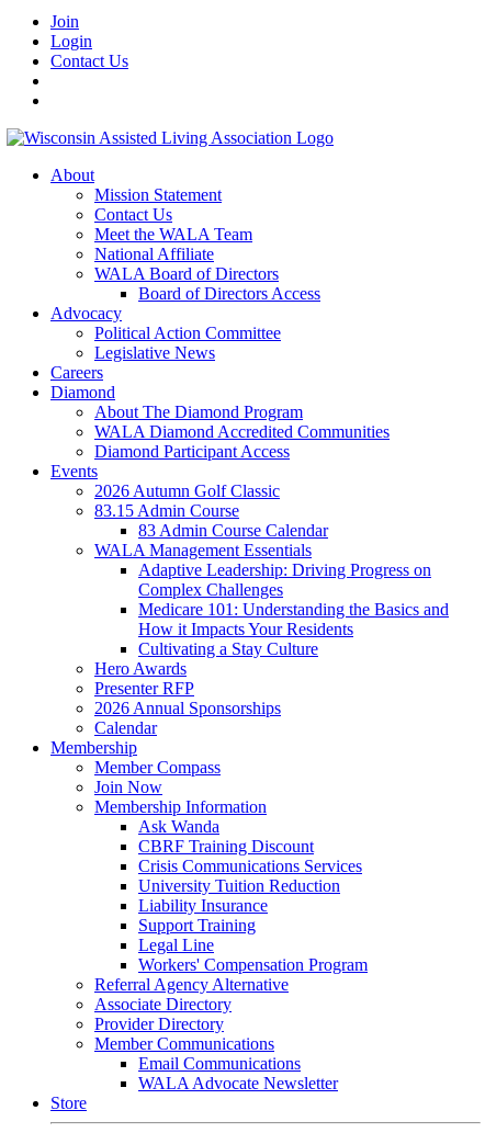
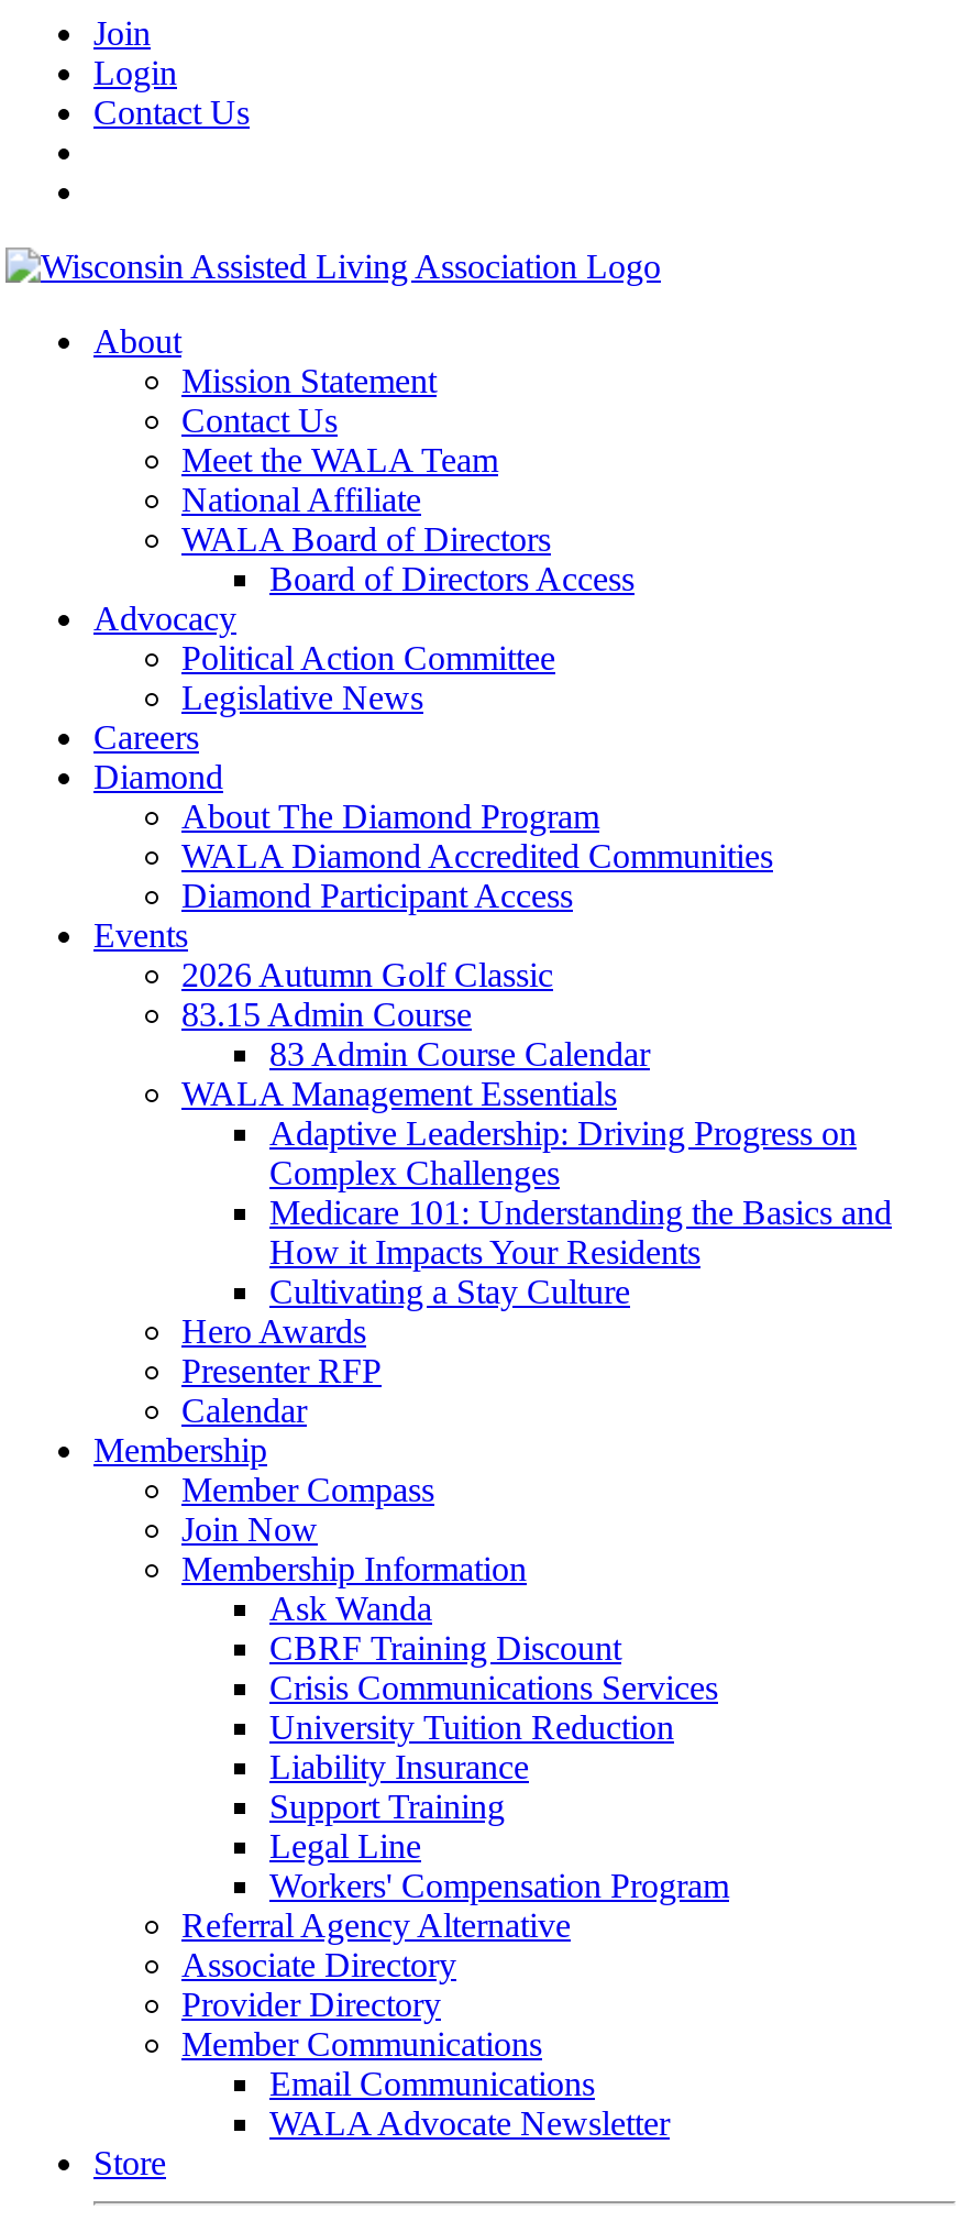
[94,699,281,717] 2026 Annual Sponsorships -> none

